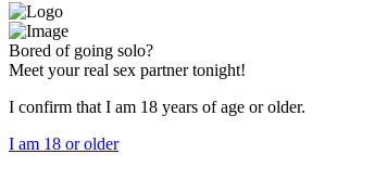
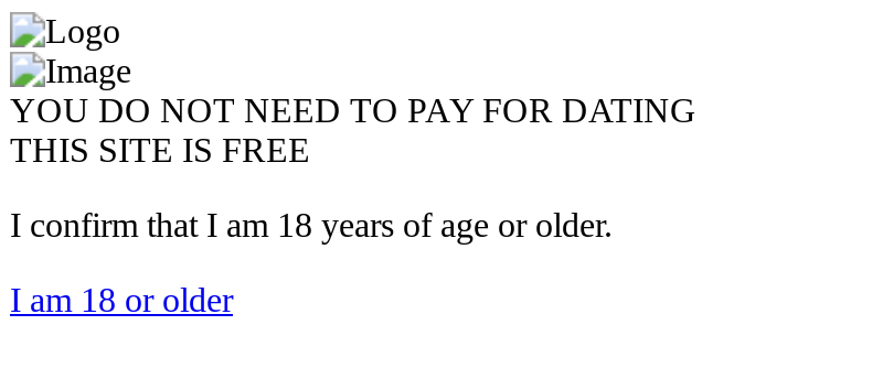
[9,41,246,79] Bored of going solo? | Meet your real sex partner tonight! -> [10,91,696,169] YOU DO NOT NEED TO PAY FOR DATING | THIS SITE IS FREE

